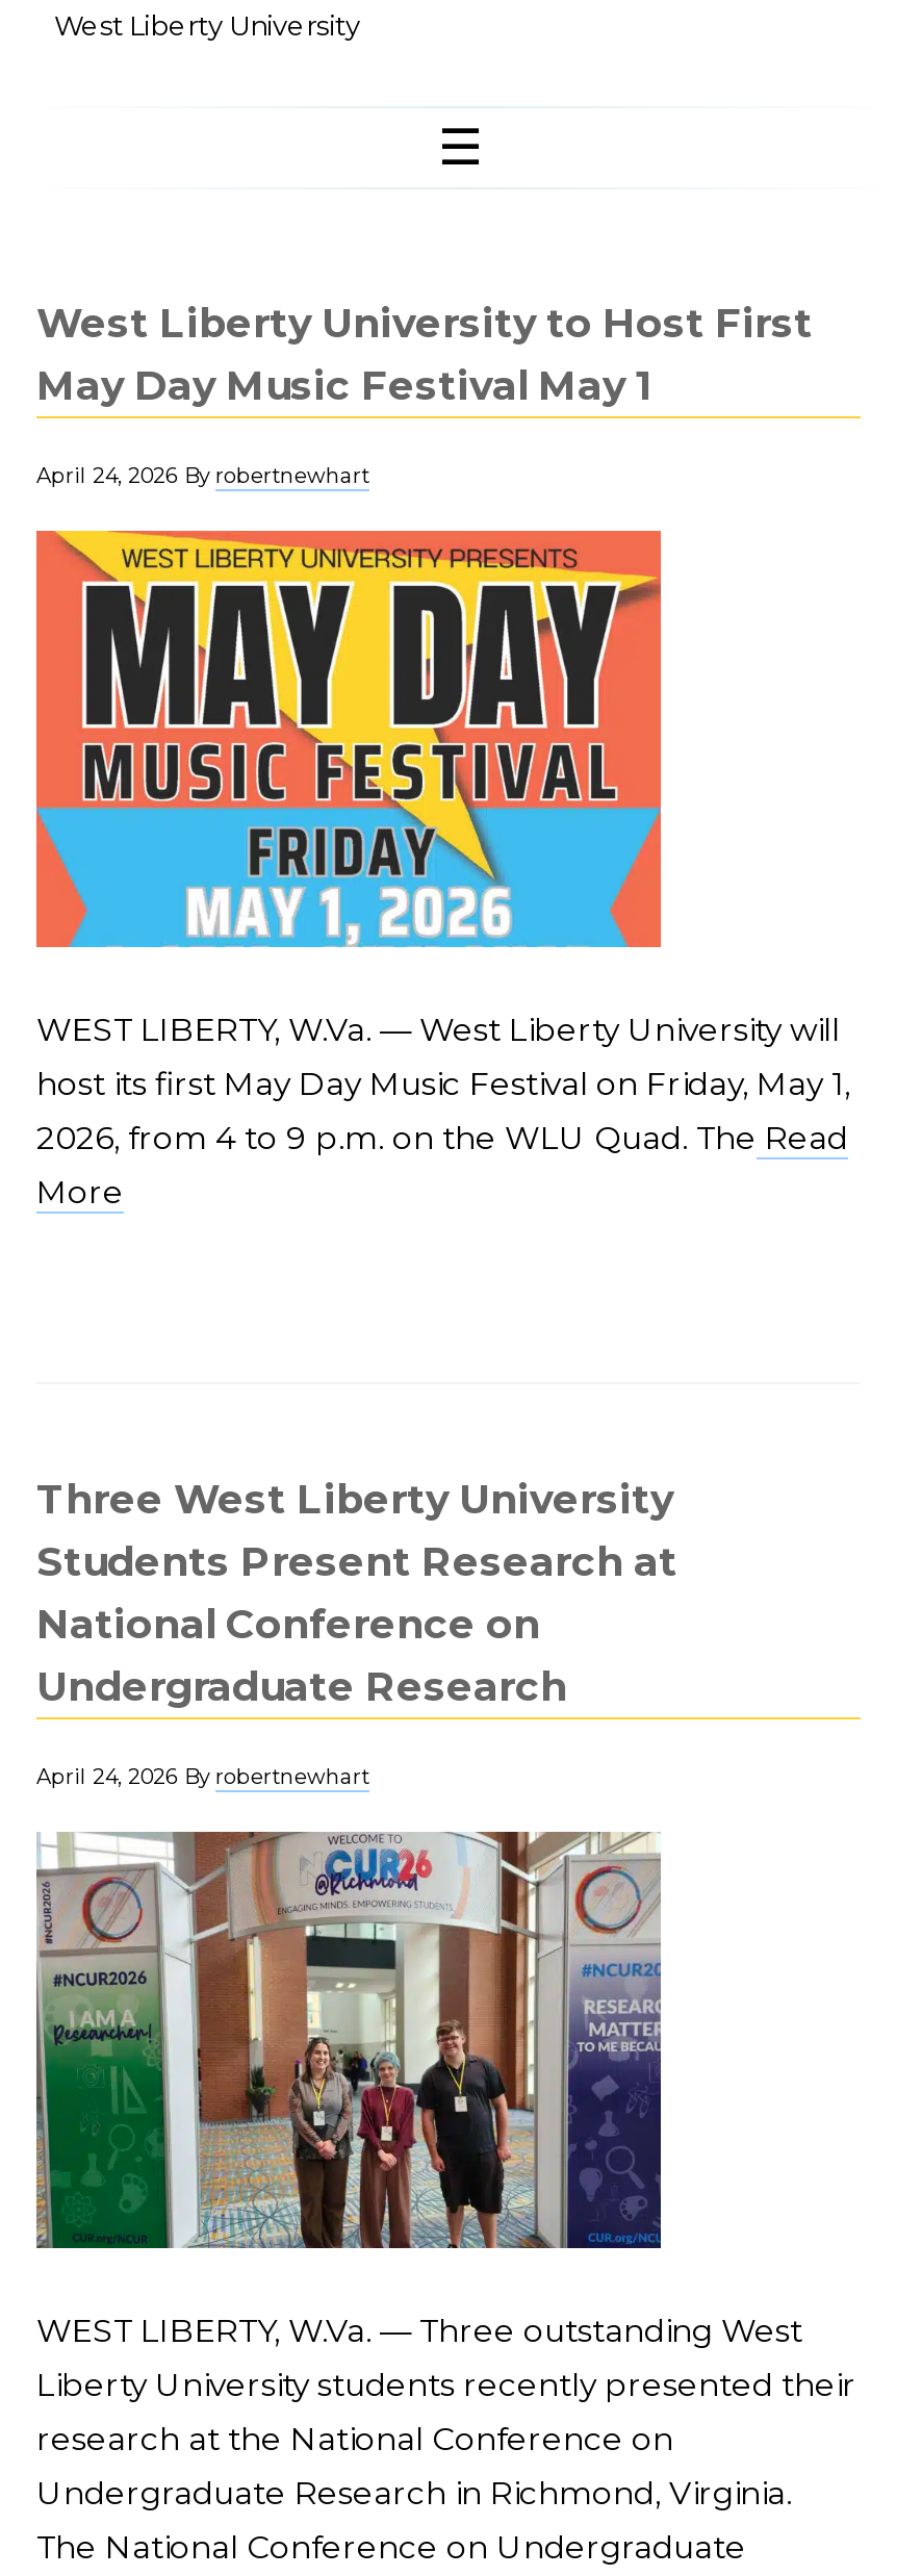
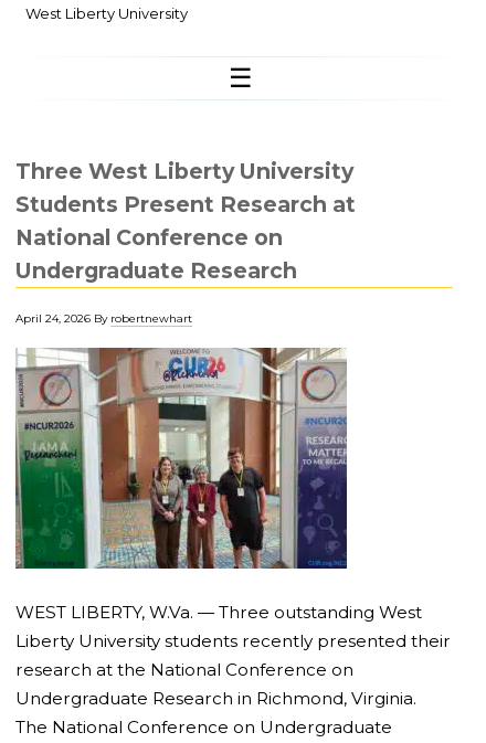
[36,298,813,490] West Liberty University to Host First | May Day Music Festival May 1 | April 24, 2026 By robertnewhart -> none
[34,529,850,1213] [image] | WEST LIBERTY, W.Va. — West Liberty University will | host its first May Day Music Festival on Friday, May 1, | 2026, from 4 to 9 p.m. on the WLU Quad. The Read | More -> none

